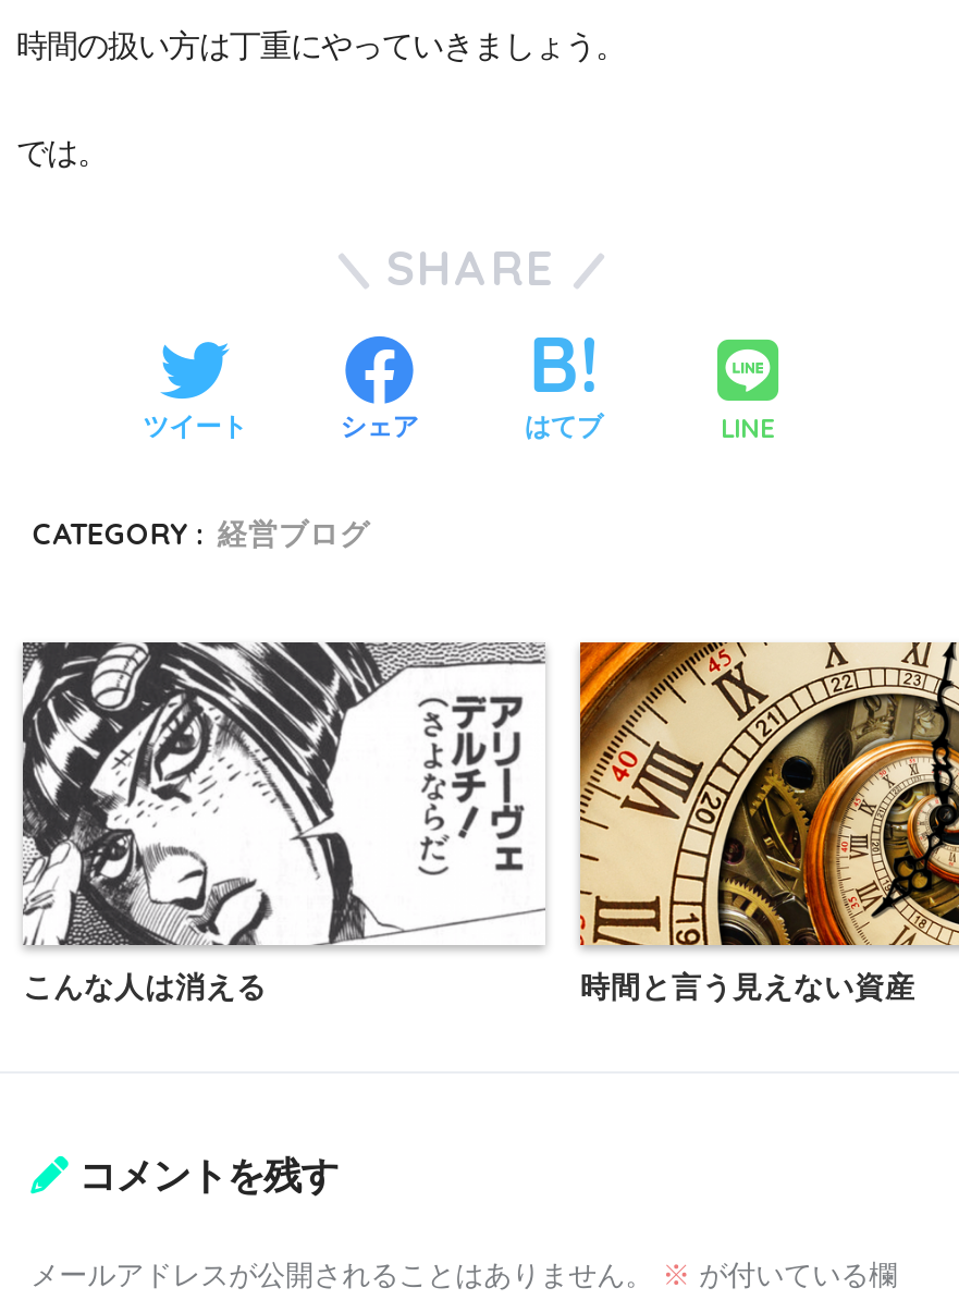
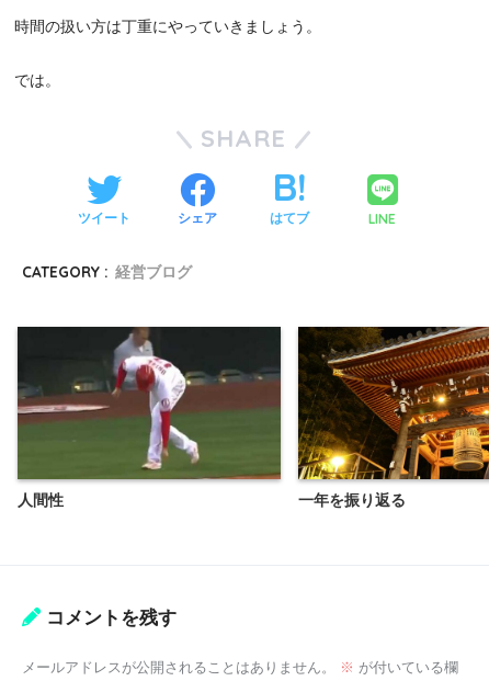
[23,642,915,1003] [image] | こんな人は消える | 時間と言う見えない資産 -> [16,326,406,509] [image] | 人間性 | 一年を振り返る
[578,640,952,947] [image] -> [297,326,486,480] [image]

